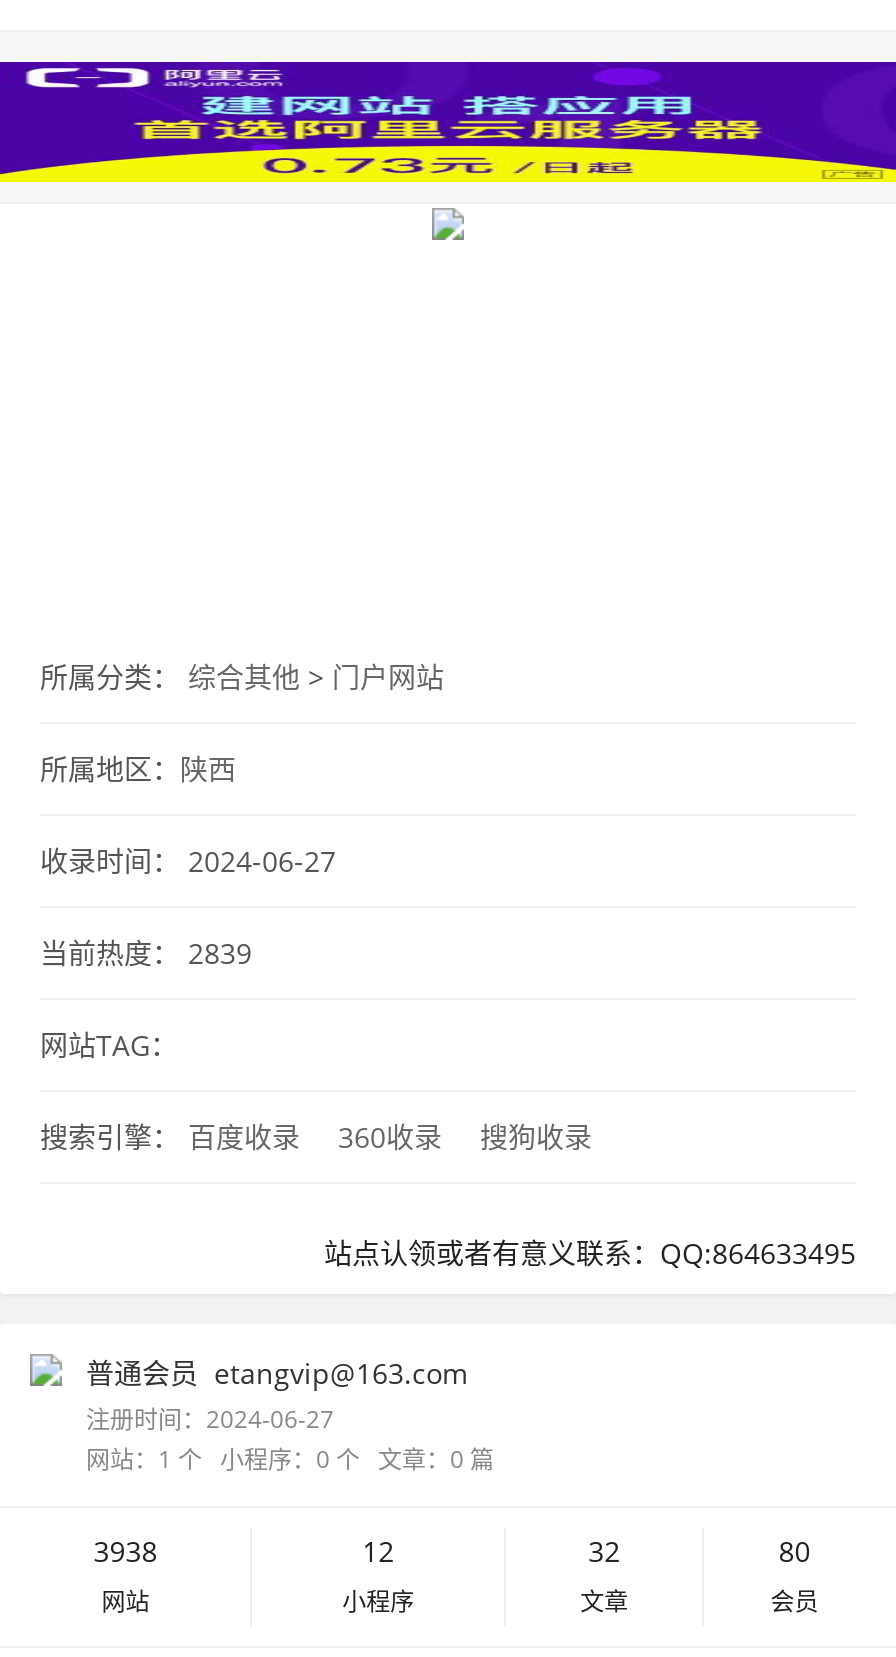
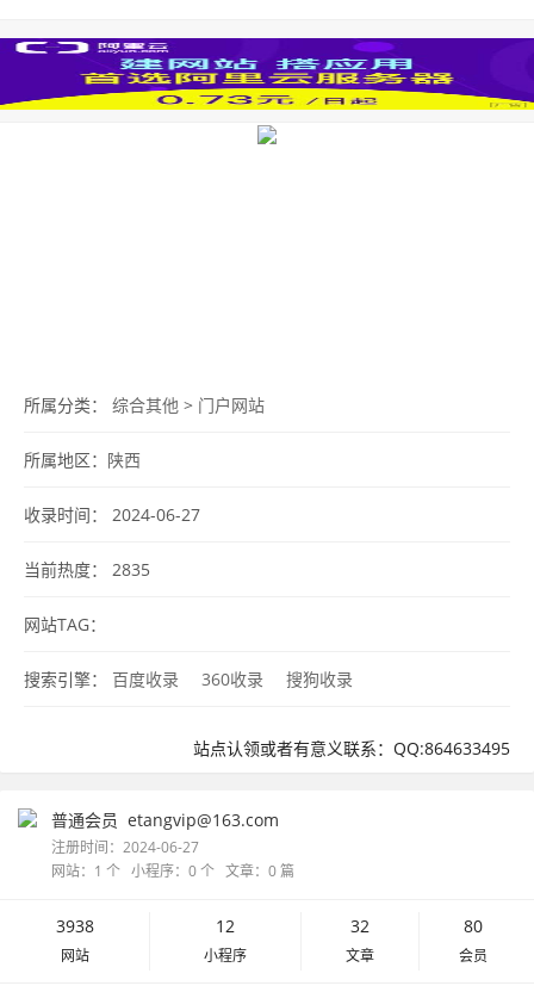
[40,934,252,972] 当前热度：2839 -> [24,558,150,581] 当前热度：2835

